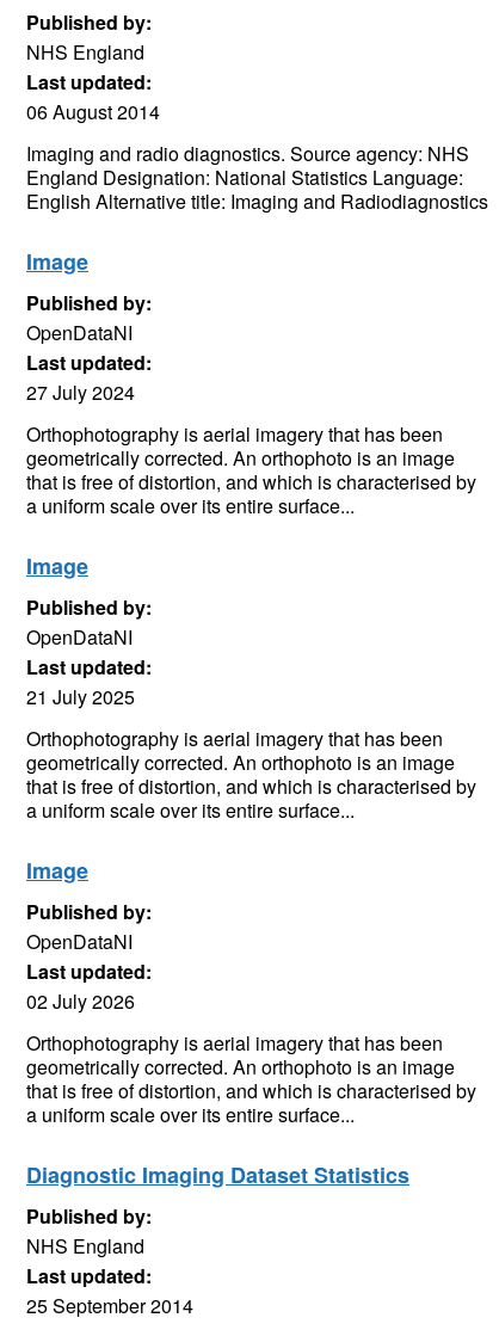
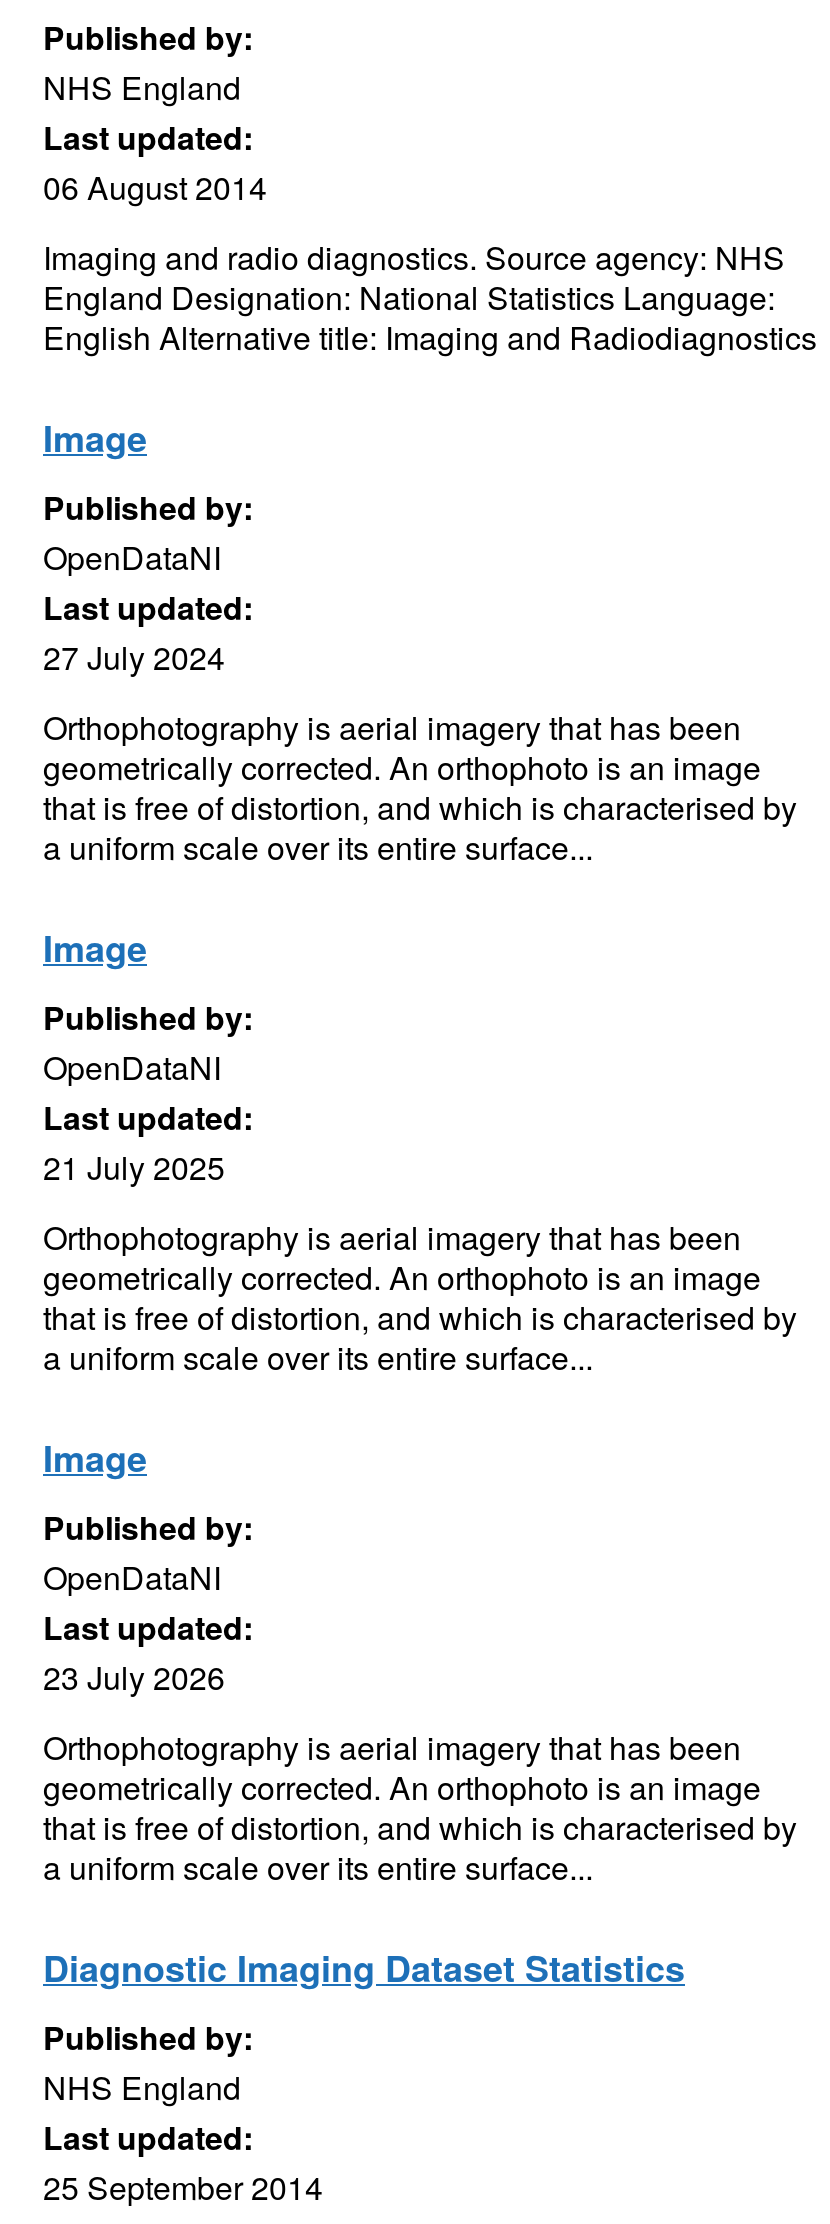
[26,987,135,1015] 02 July 2026 -> [43,1654,225,1700] 23 July 2026

